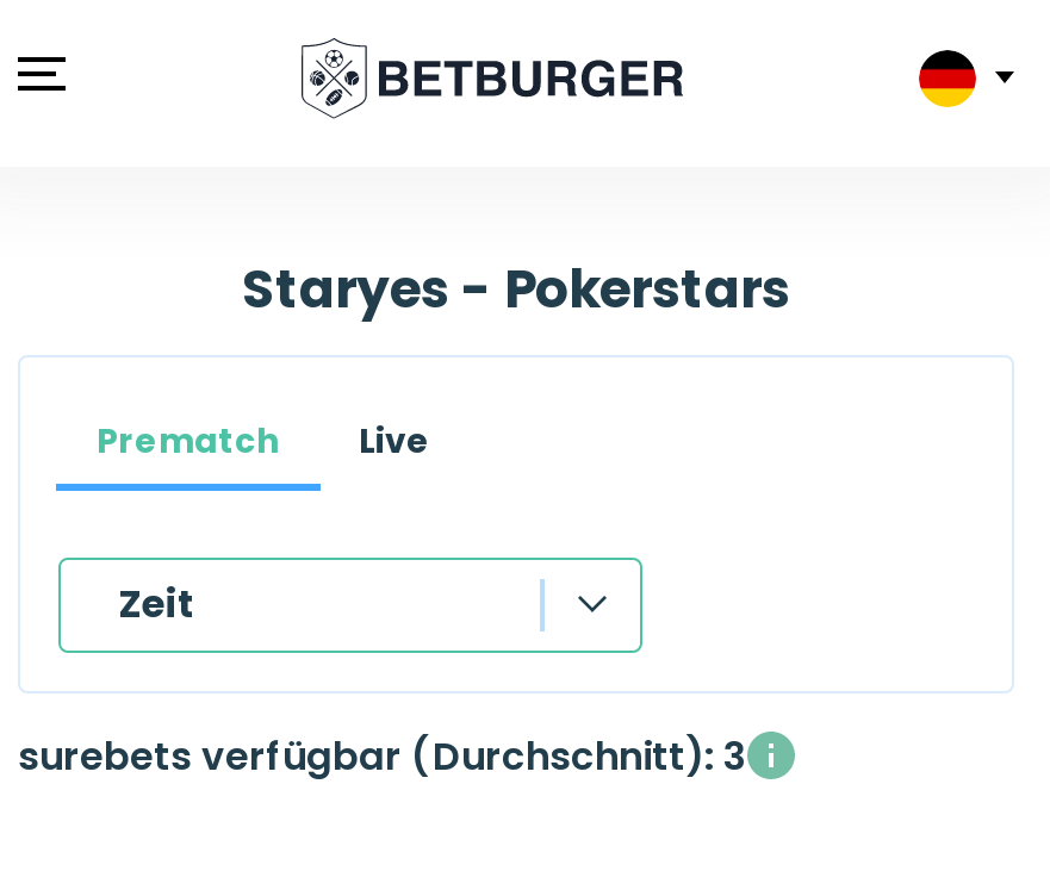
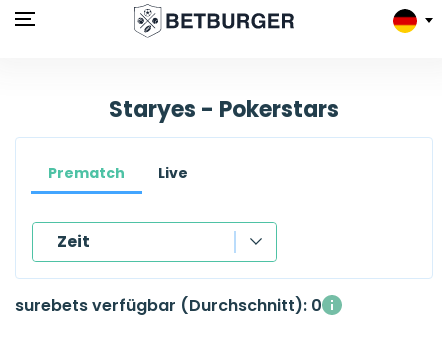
[18,728,747,783] surebets verfügbar (Durchschnitt): 3 -> [15,294,322,317] surebets verfügbar (Durchschnitt): 0

